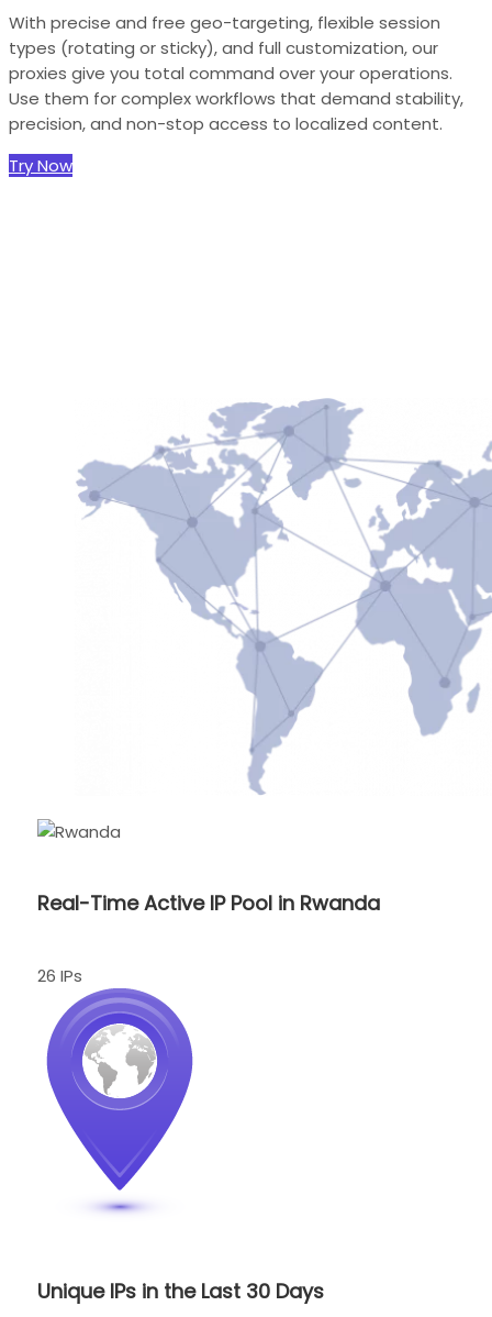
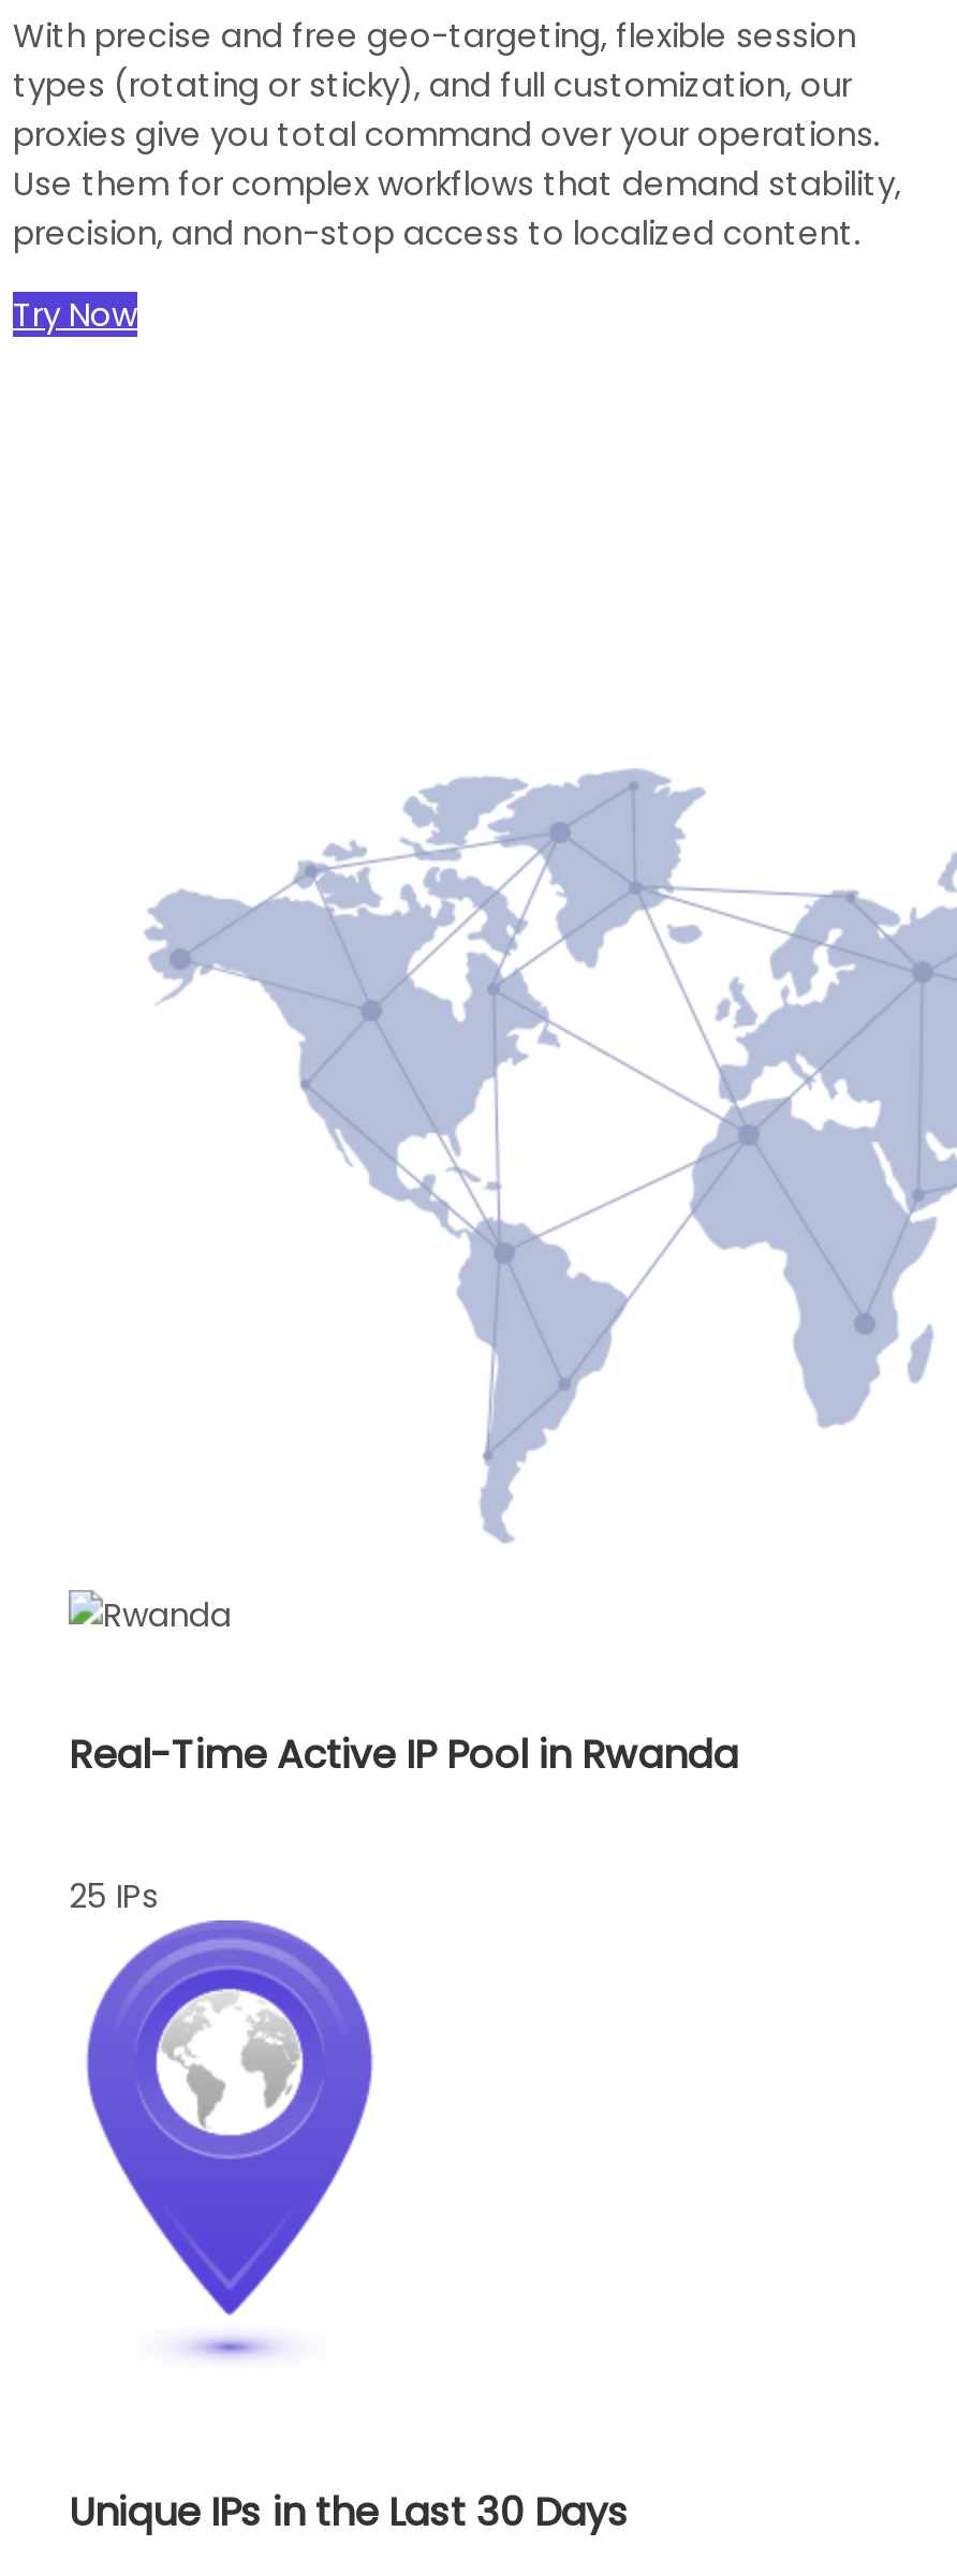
[37,964,82,987] 26 IPs -> [69,1874,159,1919] 25 IPs

